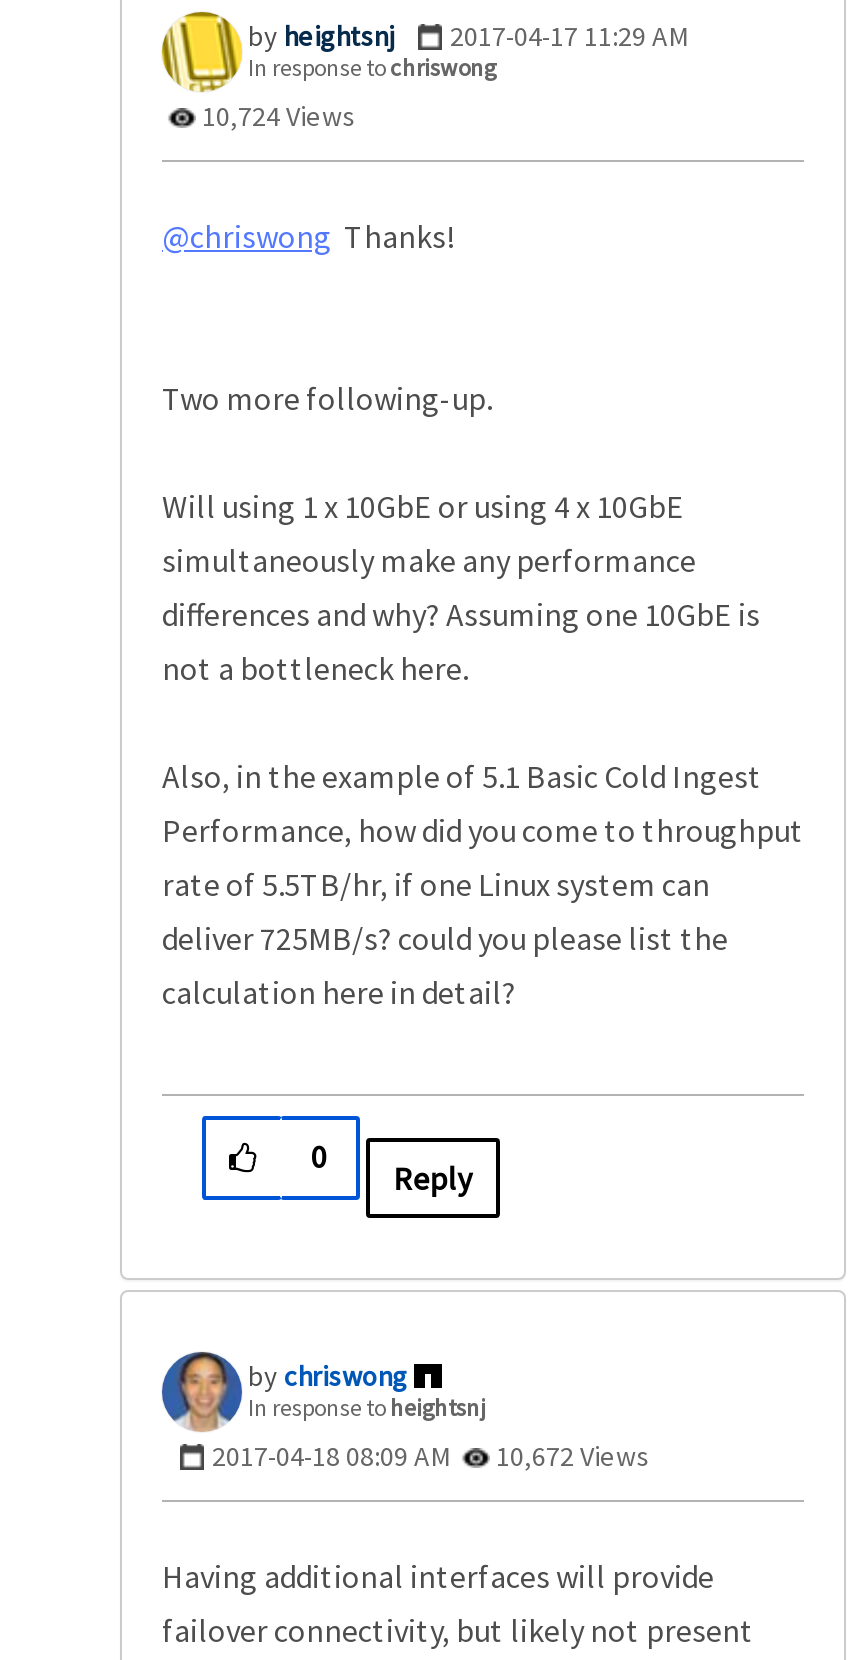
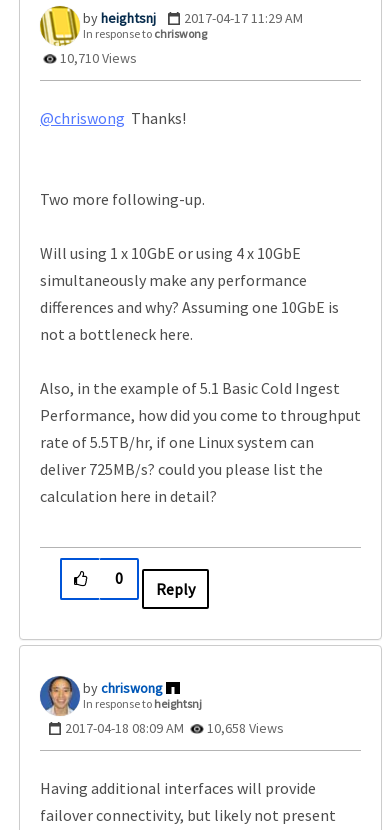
[196,98,356,134] 10,724 Views -> [57,49,137,67] 10,710 Views
[212,1438,650,1474] 2017-04-18 08:09 AM 10,672 Views -> [65,719,284,737] 2017-04-18 08:09 AM 10,658 Views

